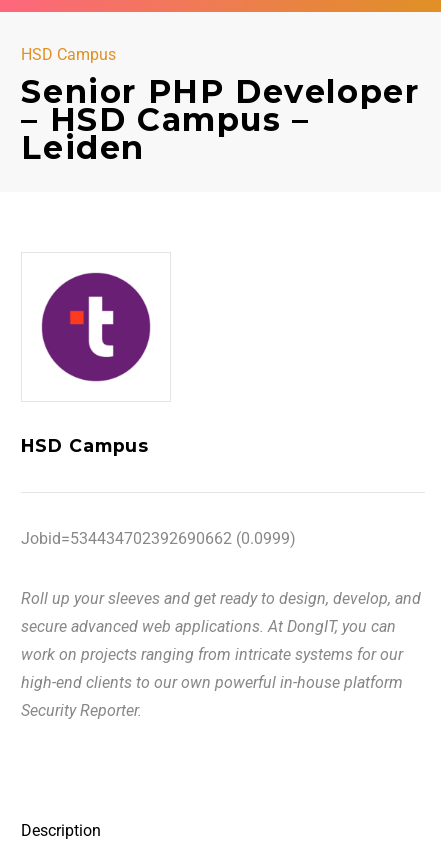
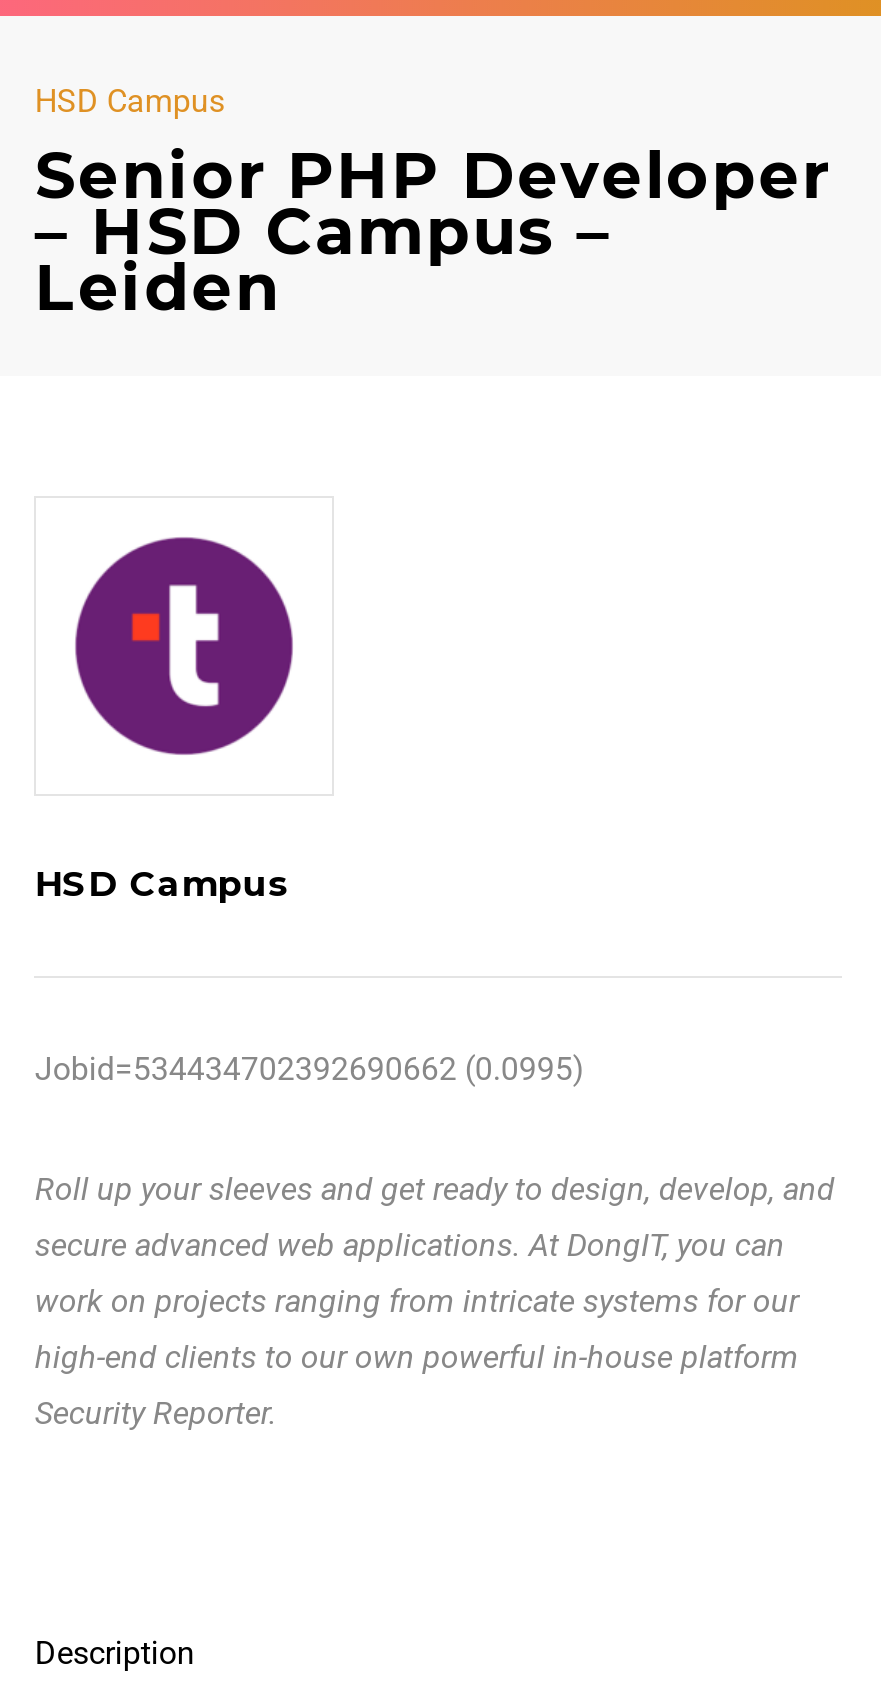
[21,529,296,548] Jobid=534434702392690662 (0.0999) -> [35,1050,585,1088] Jobid=534434702392690662 (0.0995)

